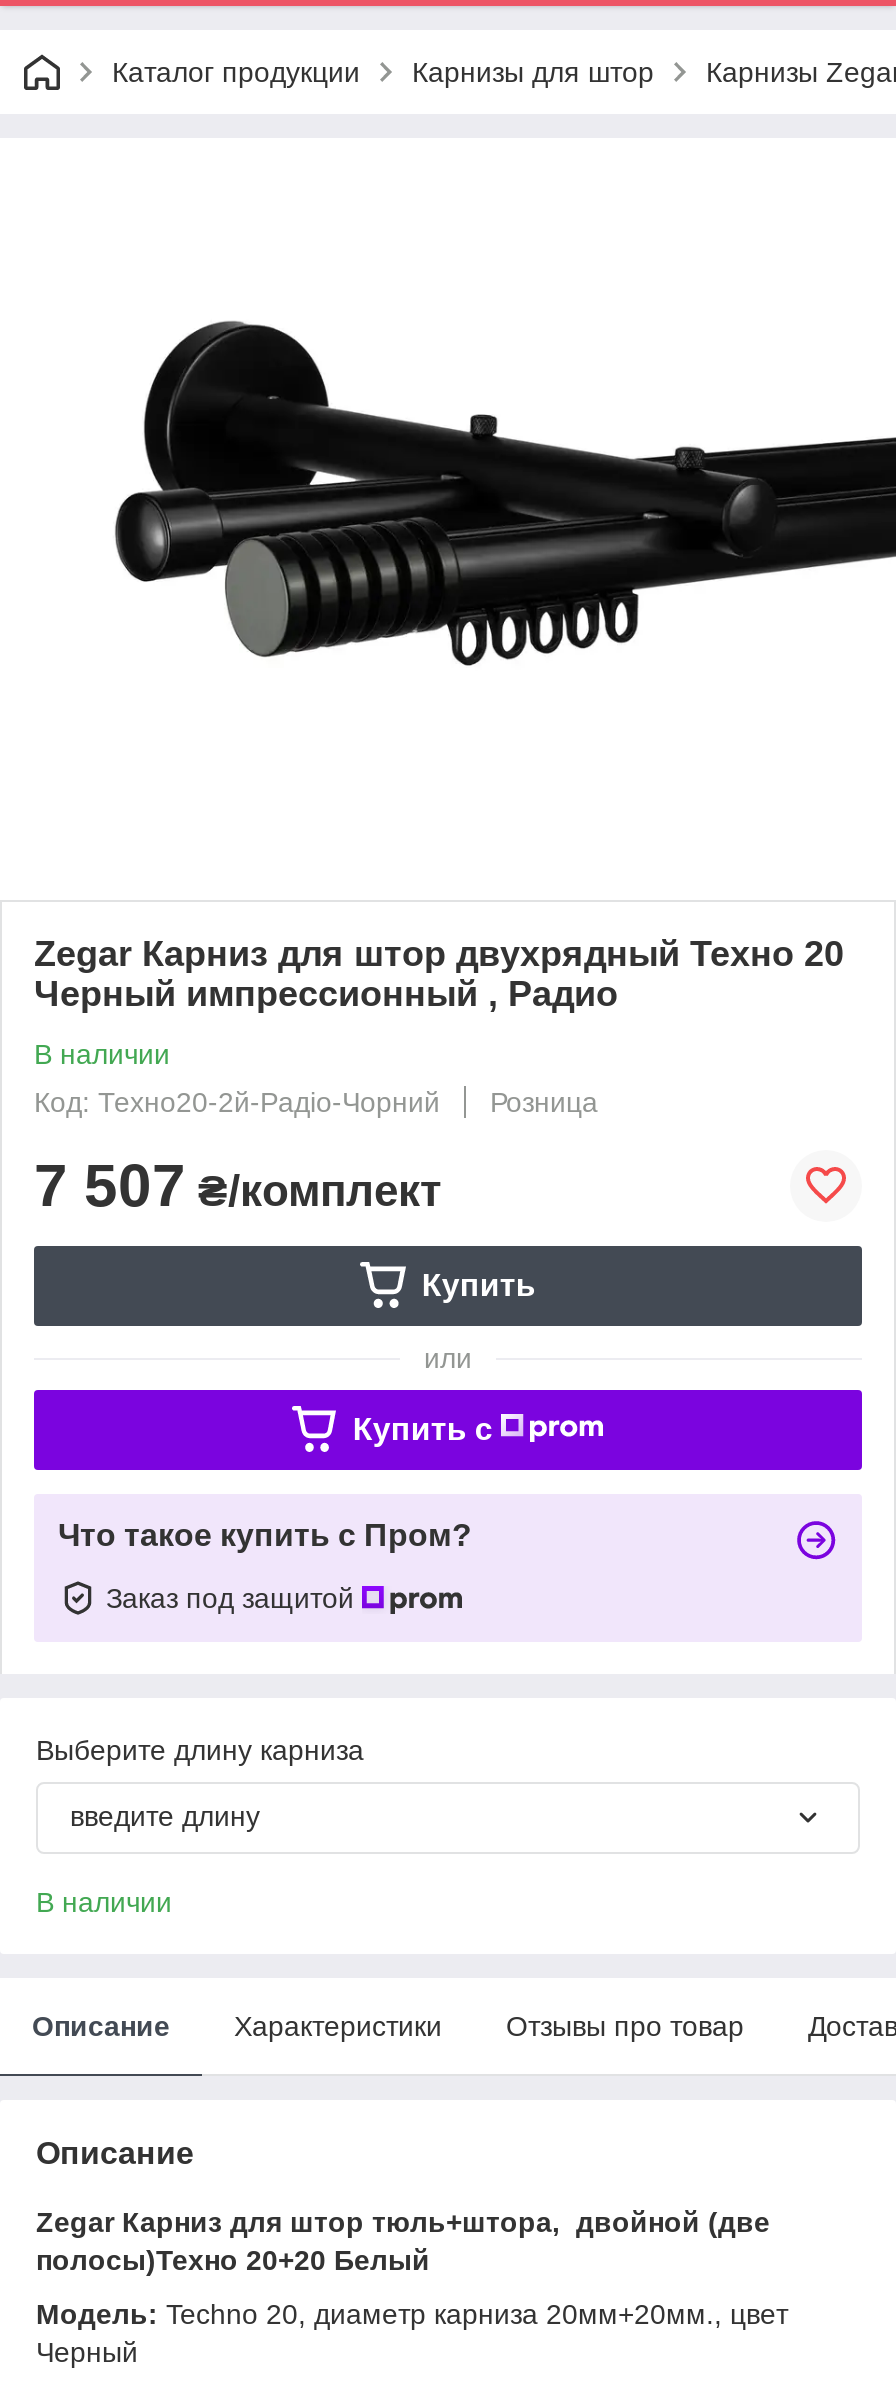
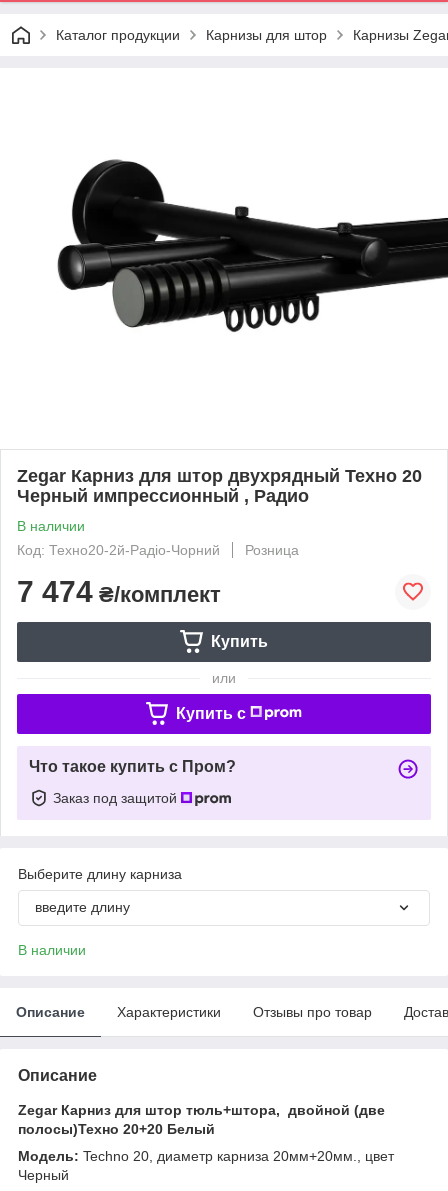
[34,1152,442,1218] 7 507 ₴/комплект -> [17,575,221,608] 7 474 ₴/комплект

